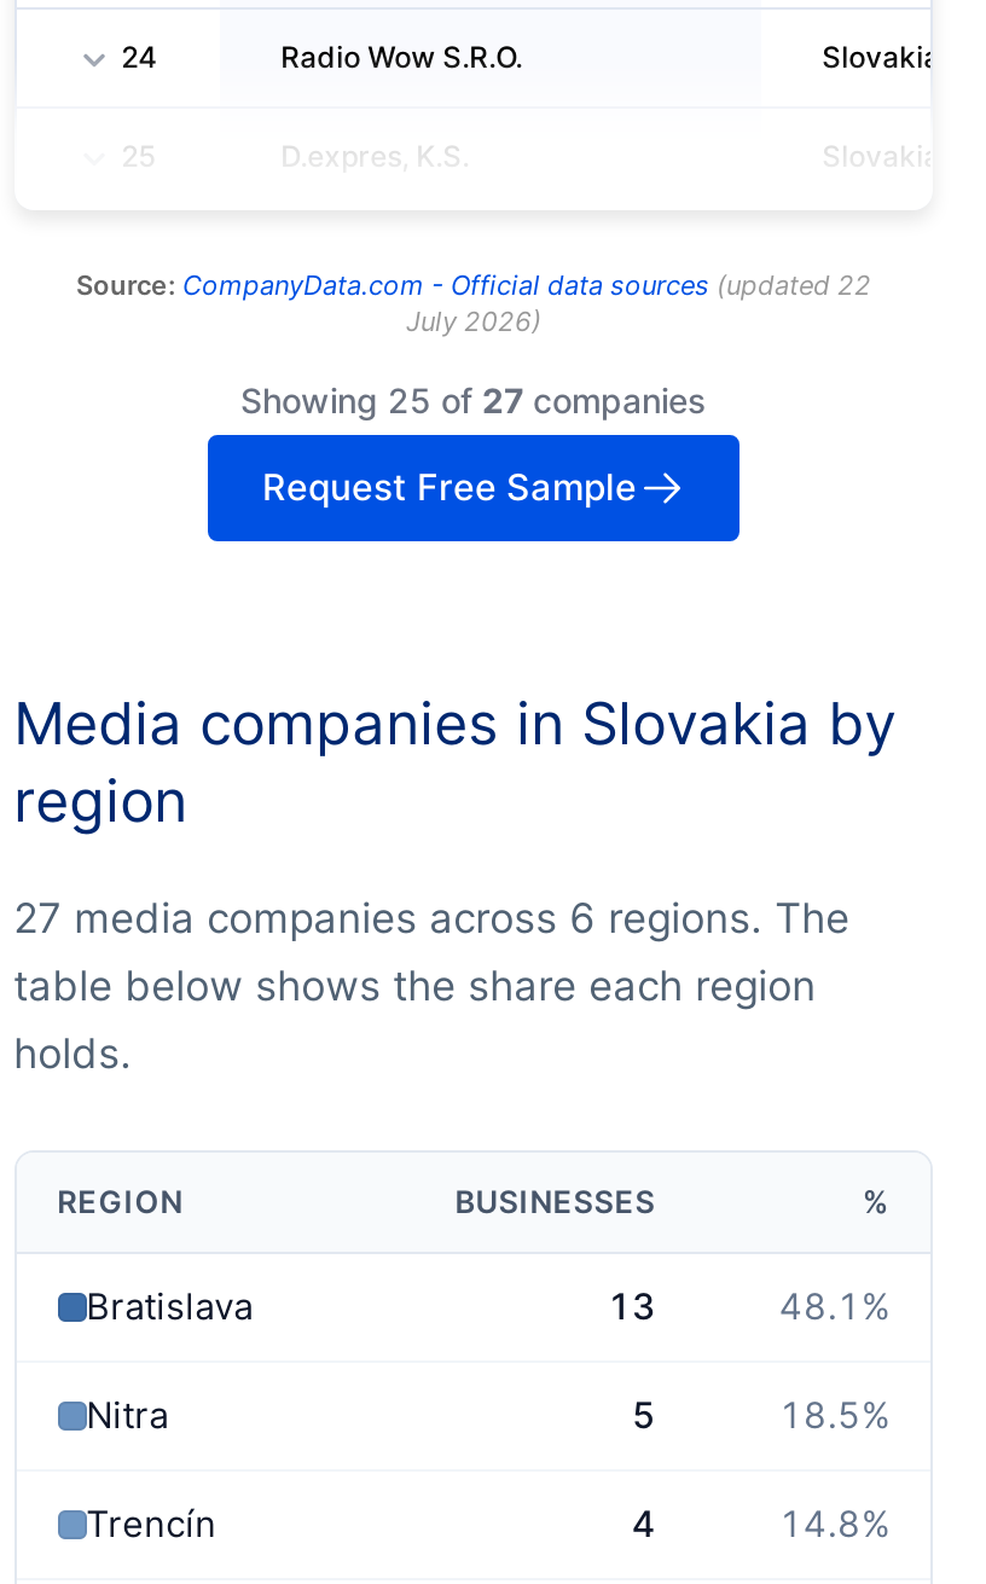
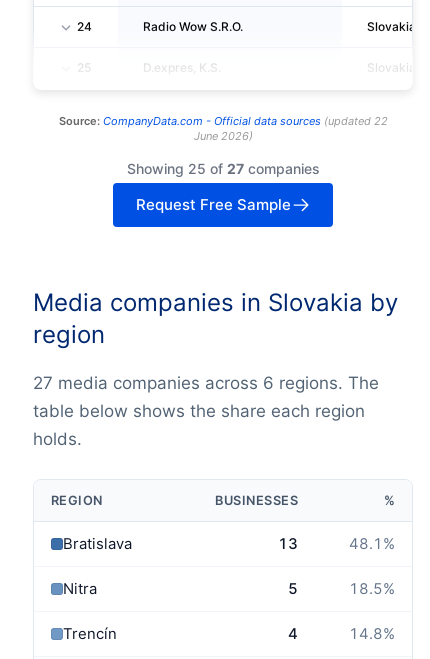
[406,304,541,338] July 2026) -> [193,129,252,143] June 2026)

